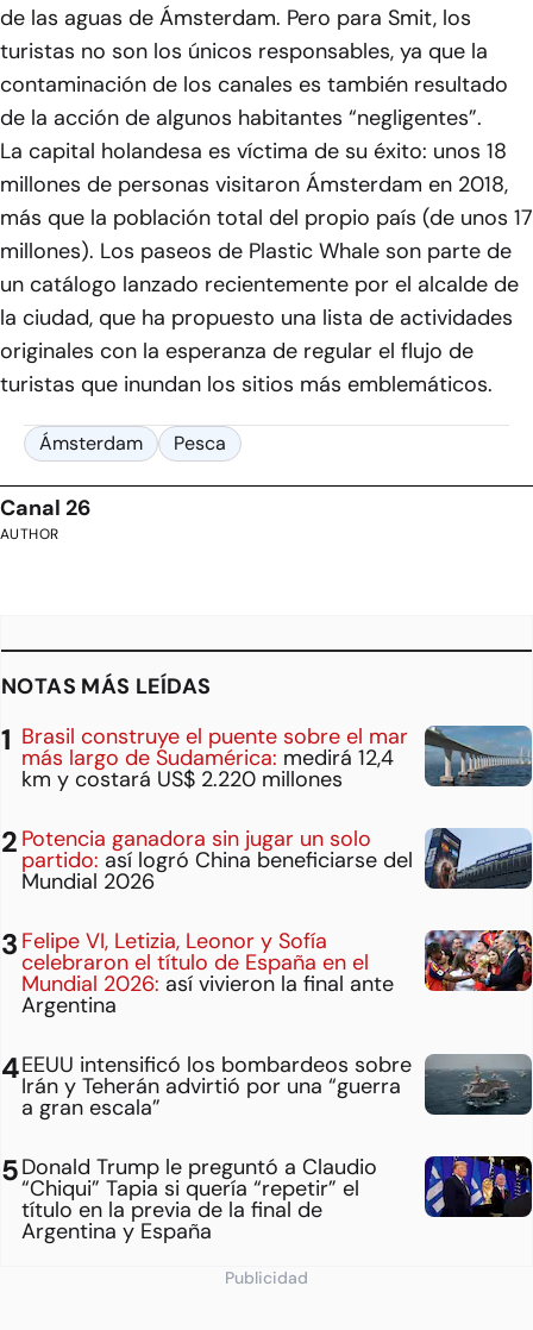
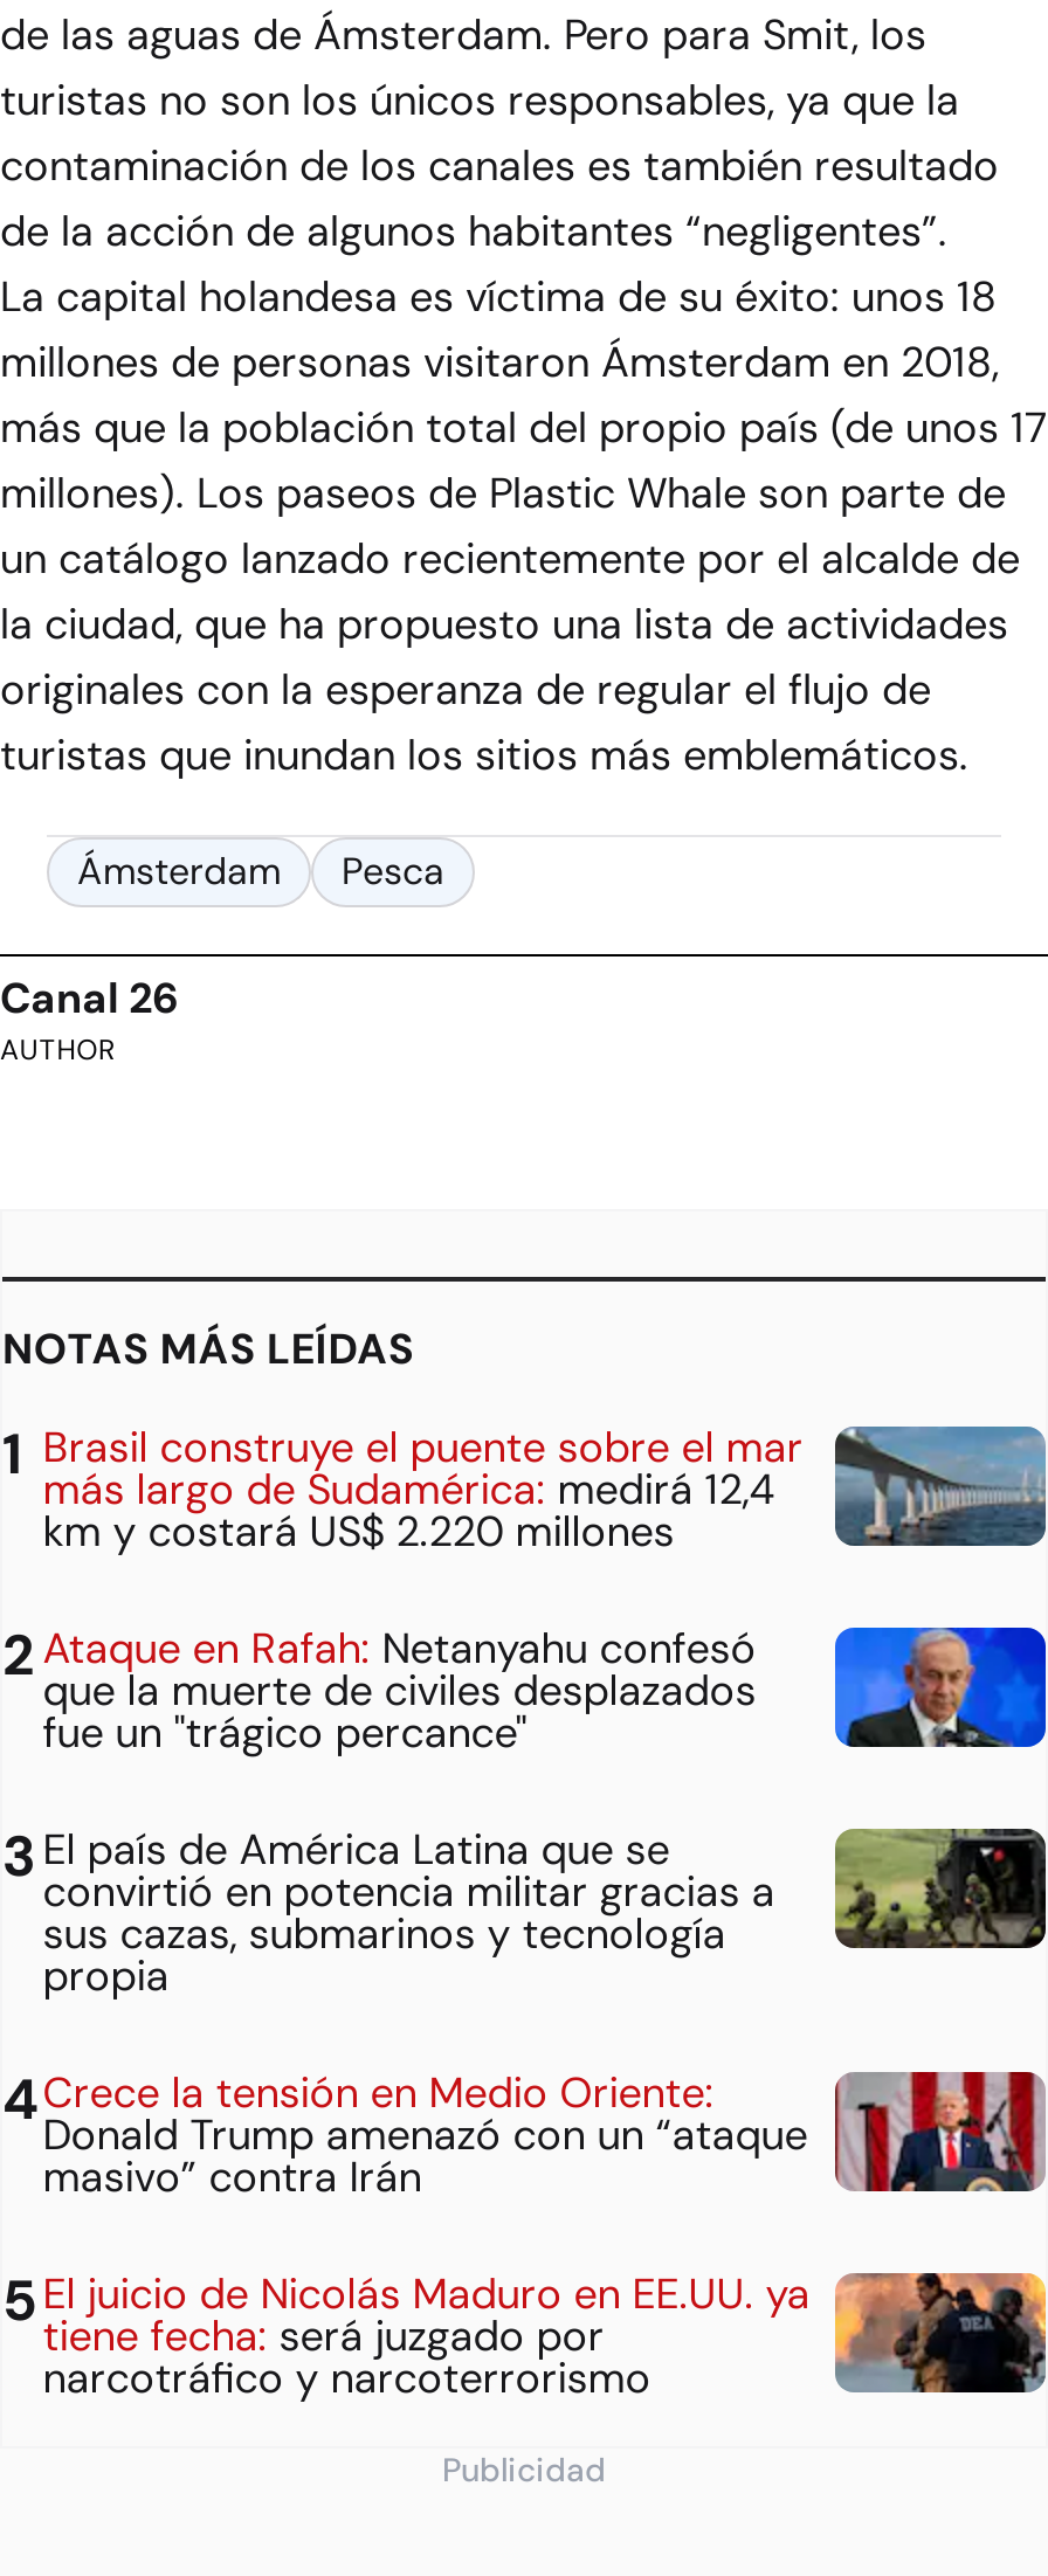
[22,824,529,896] [image] | Potencia ganadora sin jugar un solo | partido: así logró China beneficiarse del | Mundial 2026 -> [43,1620,1041,1761] [image] | Ataque en Rafah: Netanyahu confesó | que la muerte de civiles desplazados | fue un "trágico percance"
[22,927,529,1019] [image] | Felipe VI, Letizia, Leonor y Sofía | celebraron el título de España en el | Mundial 2026: así vivieron la final ante | Argentina -> [43,1822,1041,2004] [image] | El país de América Latina que se | convirtió en potencia militar gracias a | sus cazas, submarinos y tecnología | propia
[22,1050,529,1122] [image] | EEUU intensificó los bombardeos sobre | Irán y Teherán advirtió por una “guerra | a gran escala” -> [43,2065,1041,2205] [image] | Crece la tensión en Medio Oriente: | Donald Trump amenazó con un “ataque | masivo” contra Irán
[22,1153,378,1245] Donald Trump le preguntó a Claudio | “Chiqui” Tapia si quería “repetir” el | título en la previa de la final de | Argentina y España -> [43,2266,810,2406] El juicio de Nicolás Maduro en EE.UU. ya | tiene fecha: será juzgado por | narcotráfico y narcoterrorismo
[426,1155,529,1218] [image] -> [833,2271,1041,2395] [image]

